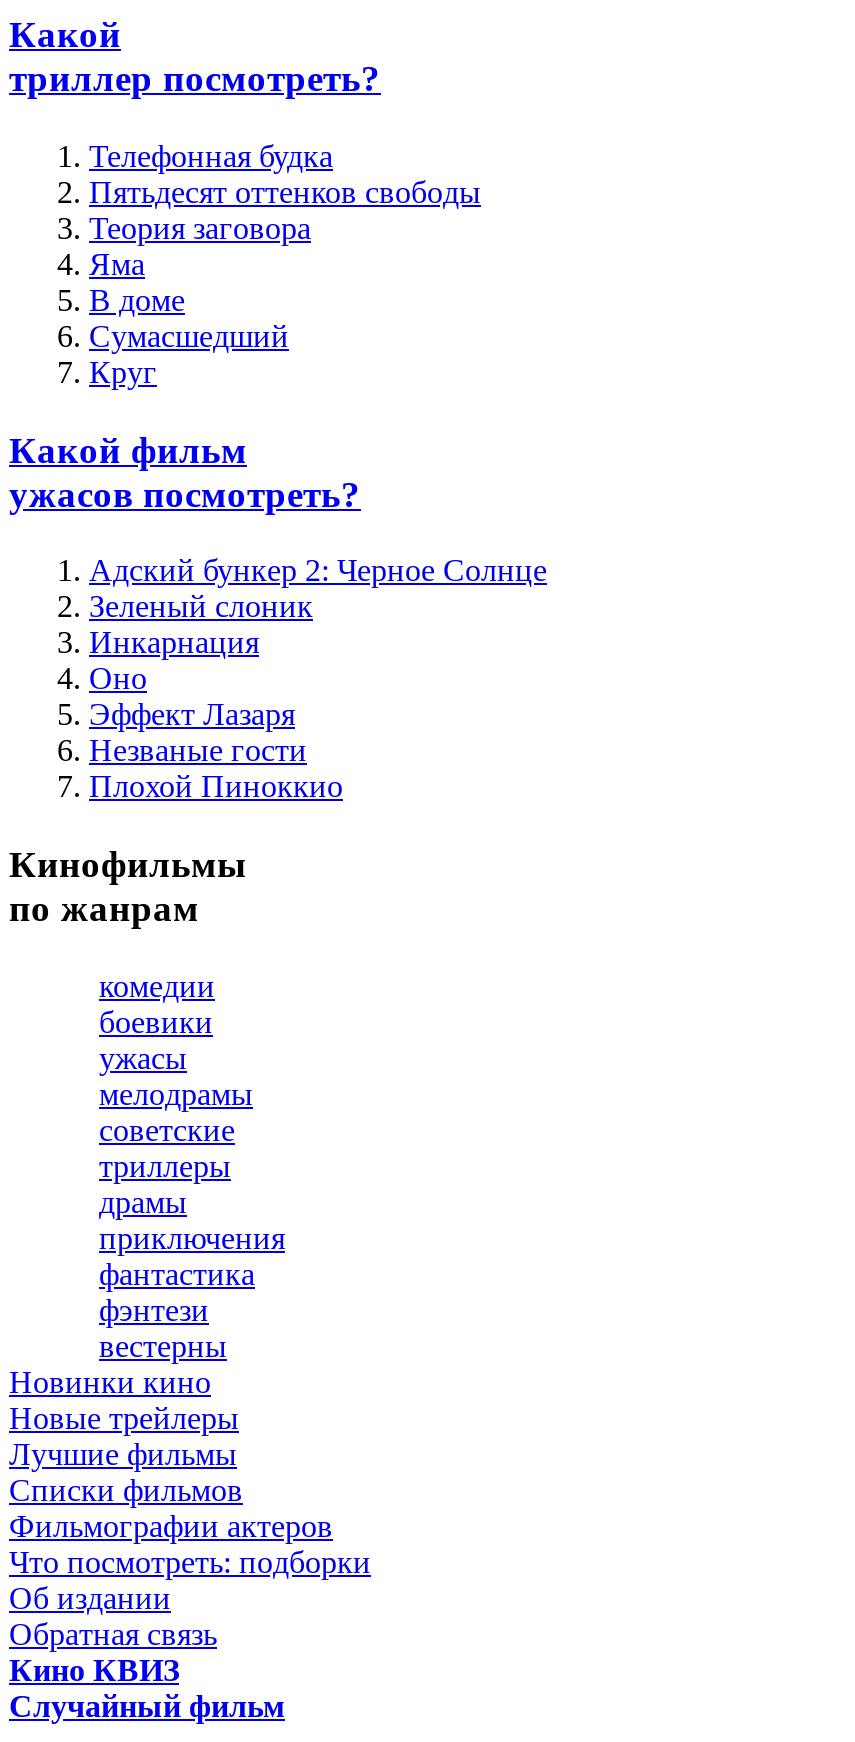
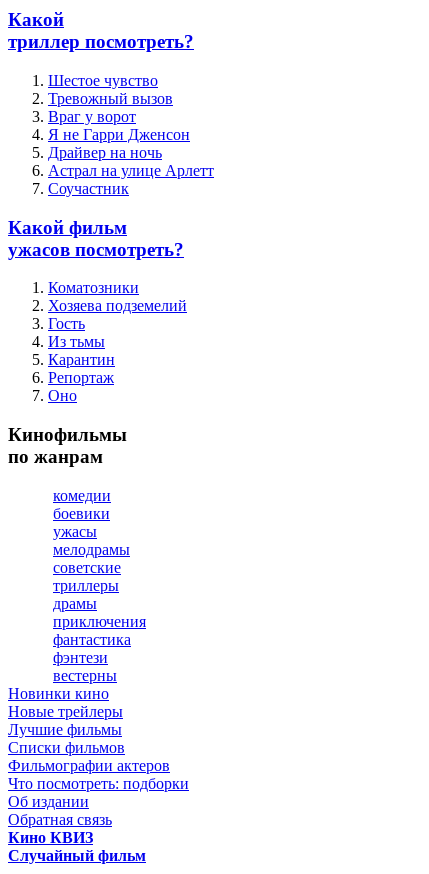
[89,139,481,389] Телефонная будка | Пятьдесят оттенков свободы | Теория заговора | Яма | В доме | Сумасшедший | Круг -> [48,72,214,197] Шестое чувство | Тревожный вызов | Враг у ворот | Я не Гарри Дженсон | Драйвер на ночь | Астрал на улице Арлетт | Соучастник
[89,554,547,660] Адский бункер 2: Черное Солнце | Зеленый слоник | Инкарнация -> [48,279,187,386] Коматозники | Хозяева подземелий | Гость | Из тьмы | Карантин | Репортаж
moved [89,662,147,696] -> [48,387,77,404]: Оно
[89,698,343,804] Эффект Лазаря | Незваные гости | Плохой Пиноккио -> none

